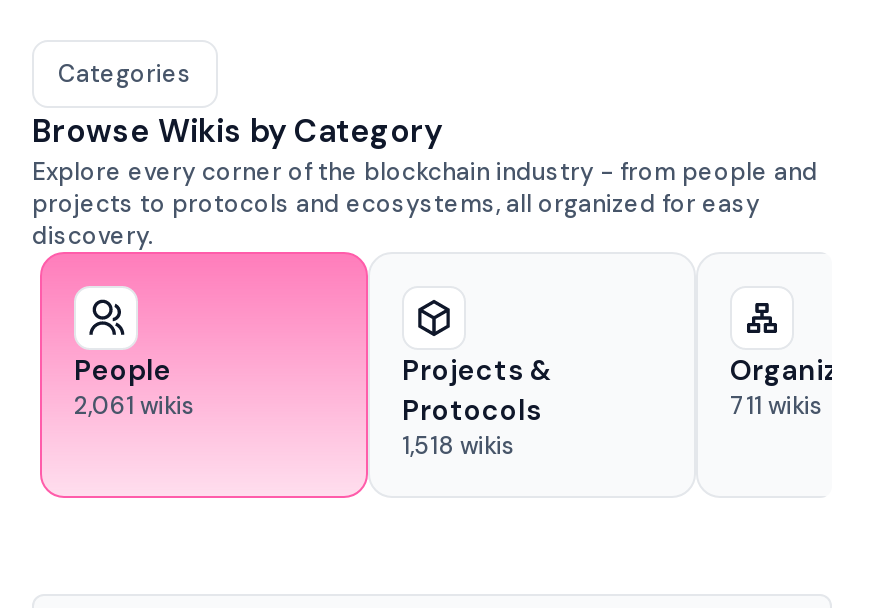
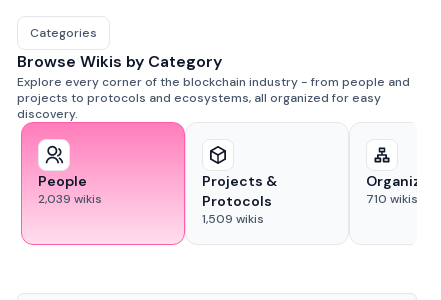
[74,390,196,422] 2,061 wikis -> [38,191,102,207] 2,039 wikis
[730,390,824,422] 711 wikis -> [366,191,418,207] 710 wikis
[402,430,516,462] 1,518 wikis -> [202,211,264,227] 1,509 wikis

